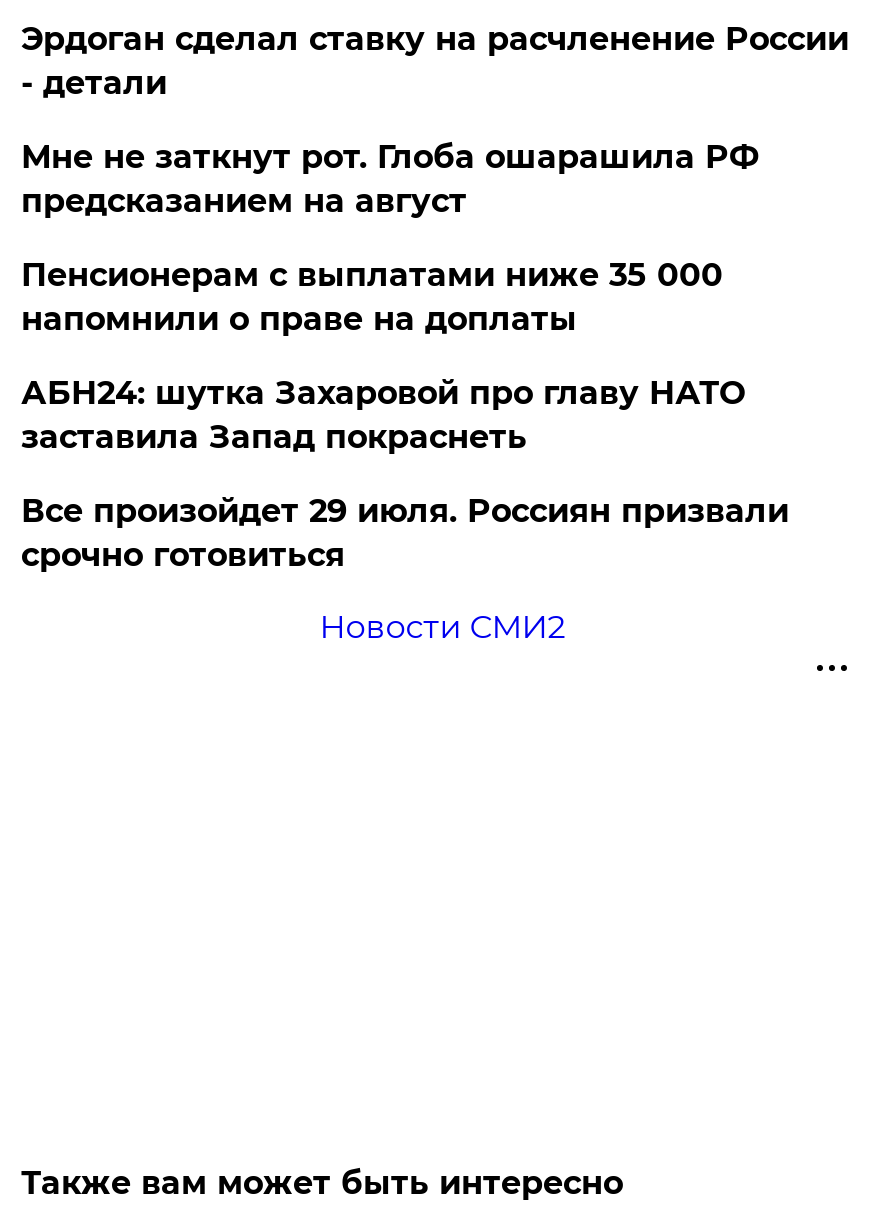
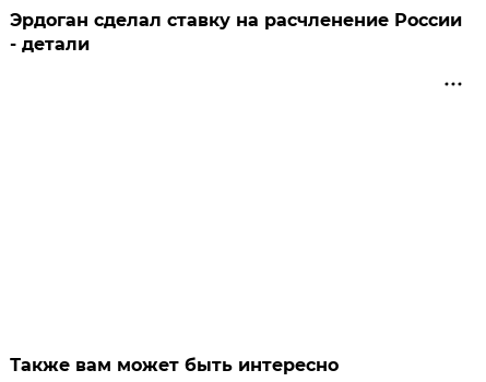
[21,138,789,646] Мне не заткнут рот. Глоба ошарашила РФ | предсказанием на август | Пенсионерам с выплатами ниже 35 000 | напомнили о праве на доплаты | АБН24: шутка Захаровой про главу НАТО | заставила Запад покраснеть | Все произойдет 29 июля. Россиян призвали | срочно готовиться | Новости СМИ2 -> none

